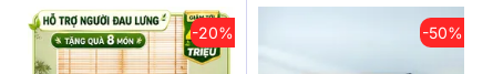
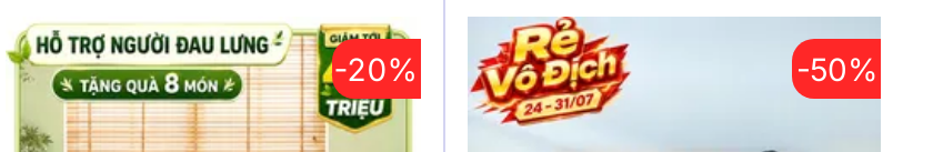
none -> [470,14,632,128] [image]

